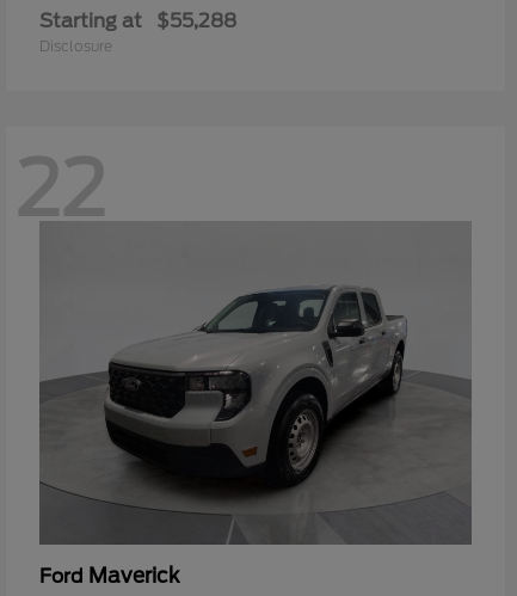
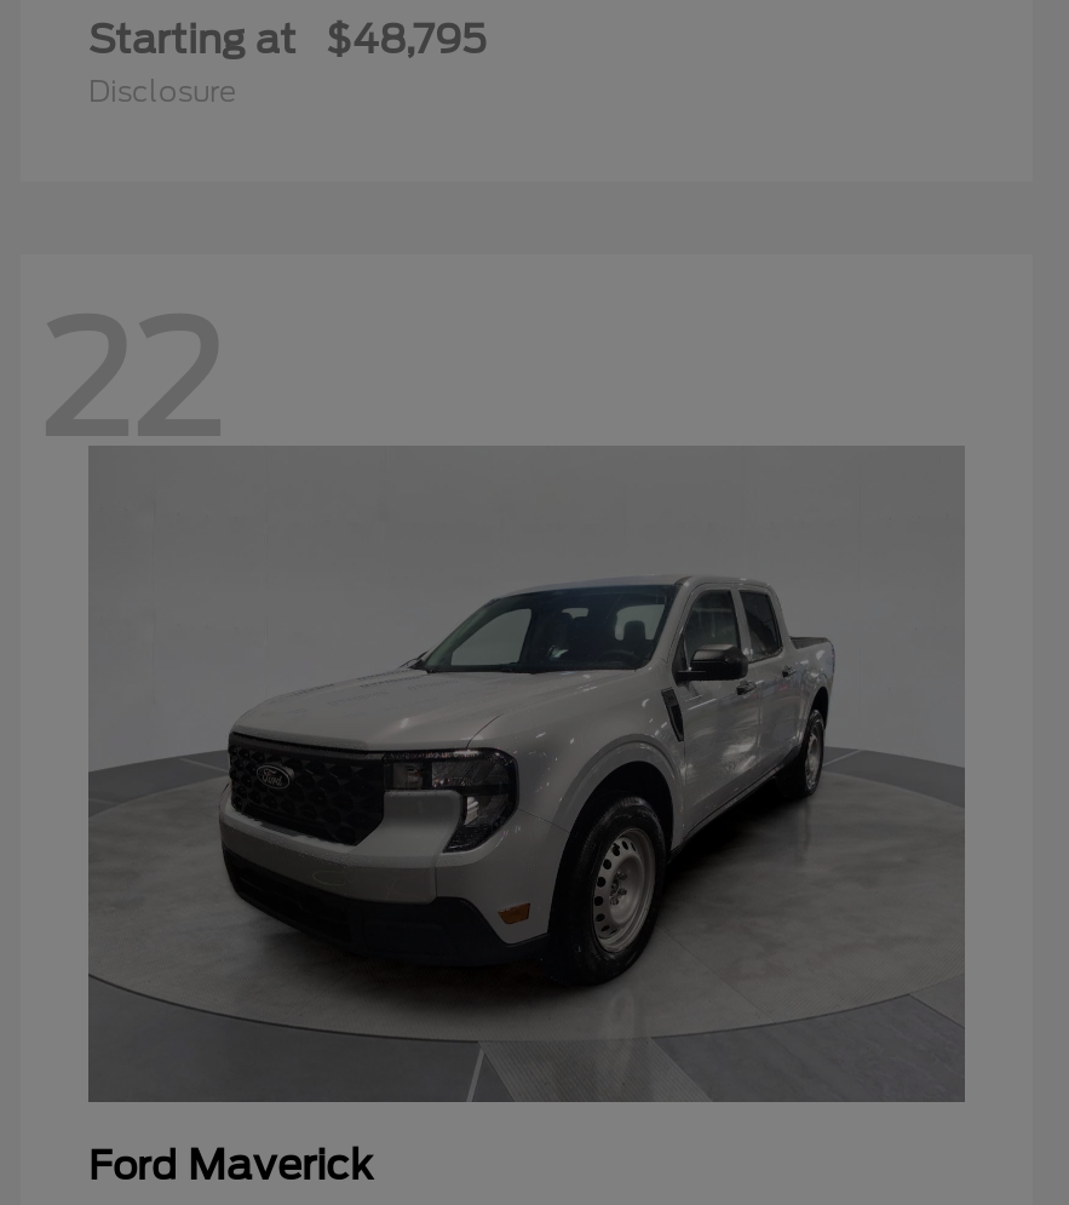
[39,9,236,32] Starting at $55,288 -> [88,16,485,62] Starting at $48,795

